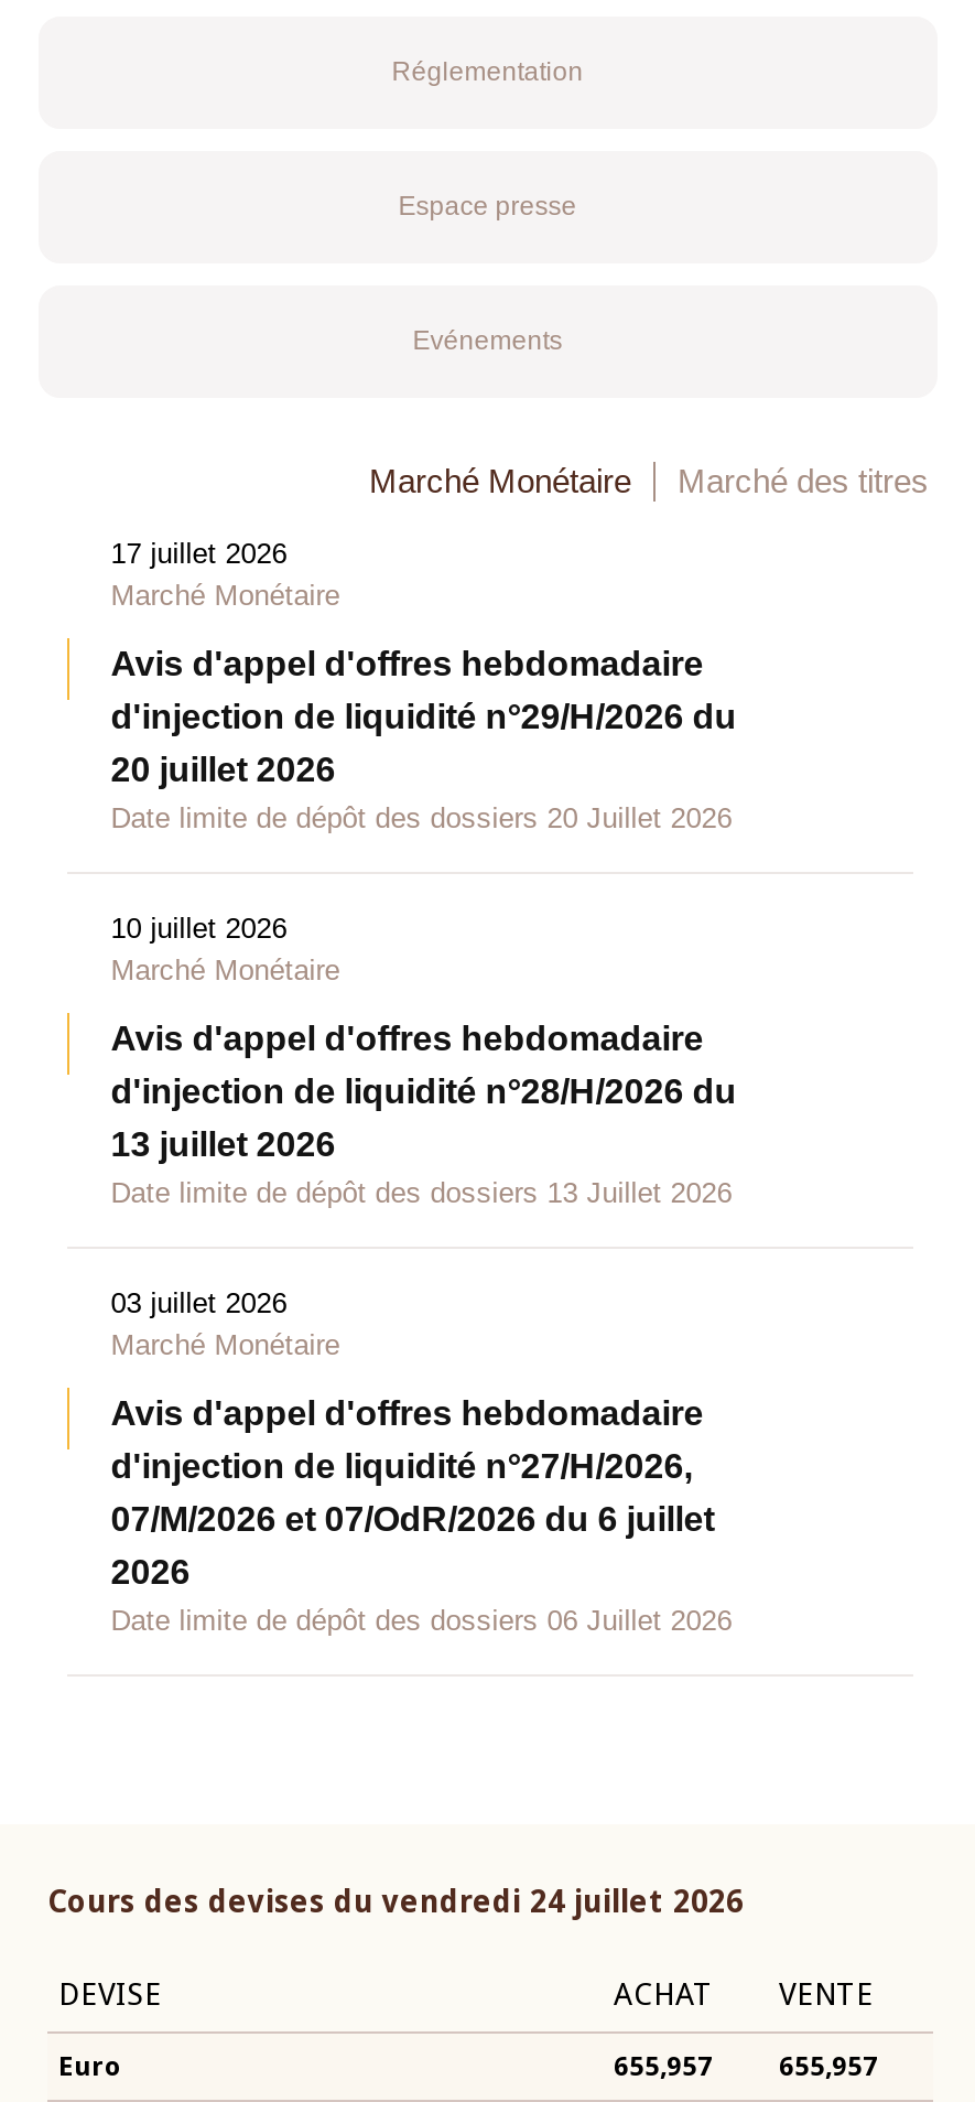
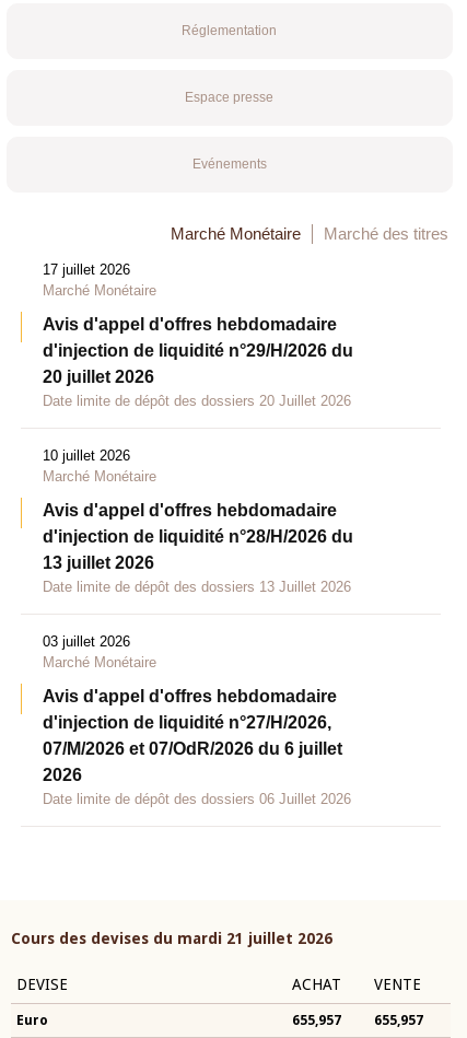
[47,1884,744,1919] Cours des devises du vendredi 24 juillet 2026 -> [11,930,332,947] Cours des devises du mardi 21 juillet 2026

